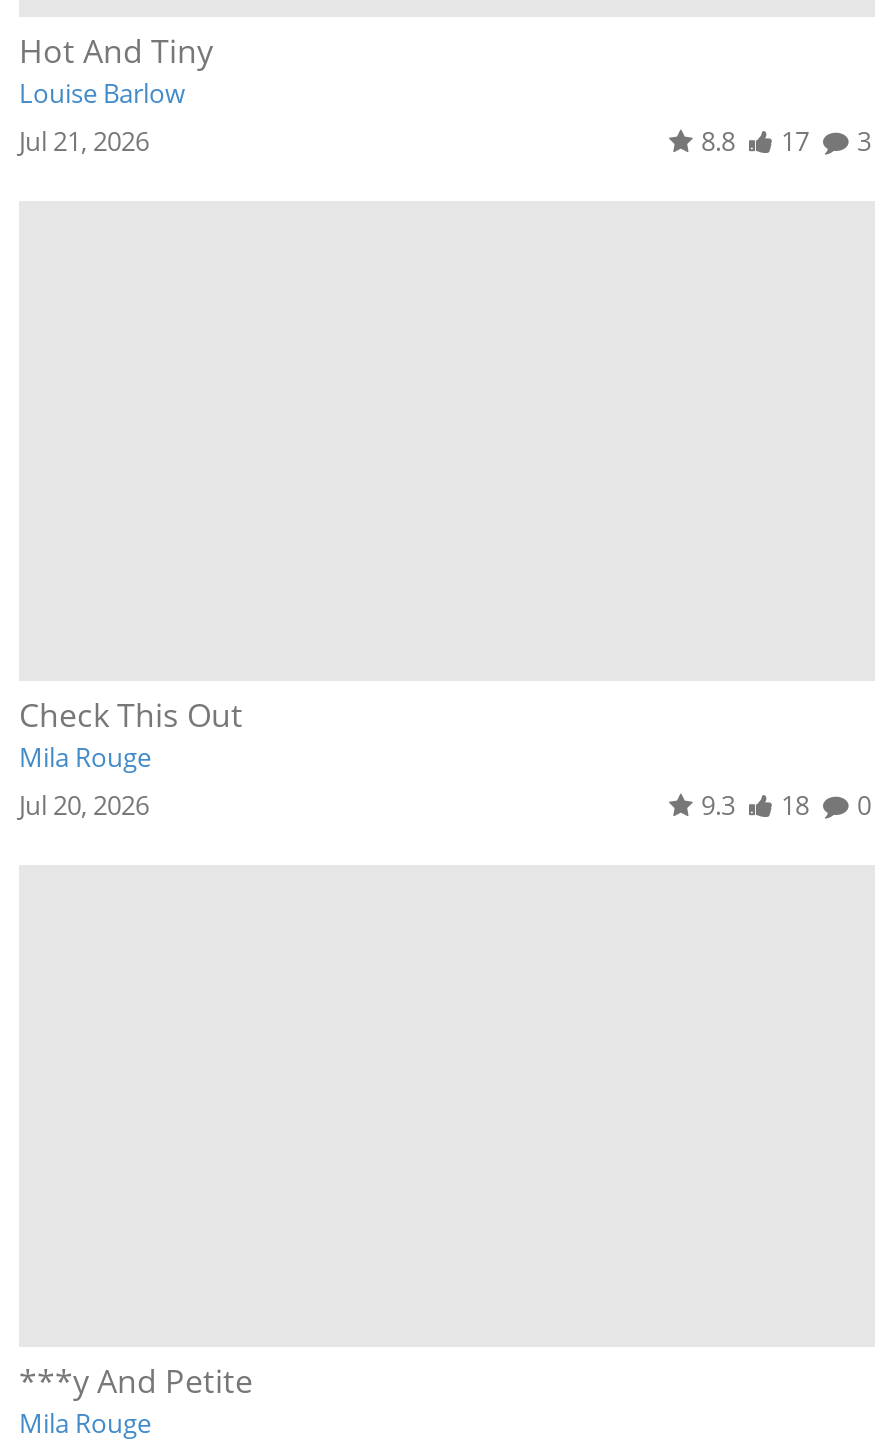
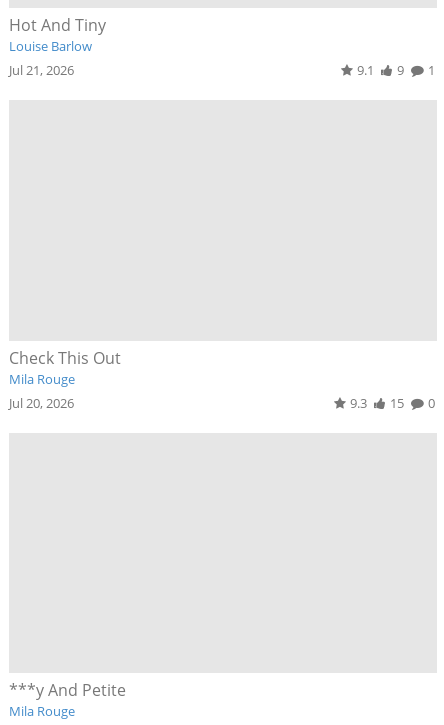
[701,123,735,159] 8.8 -> [357,61,374,79] 9.1
[781,123,809,159] 17 -> [397,61,404,79] 9
[857,123,871,159] 3 -> [428,61,435,79] 1
[701,788,871,824] 9.3 18 0 -> [350,394,435,412] 9.3 15 0

